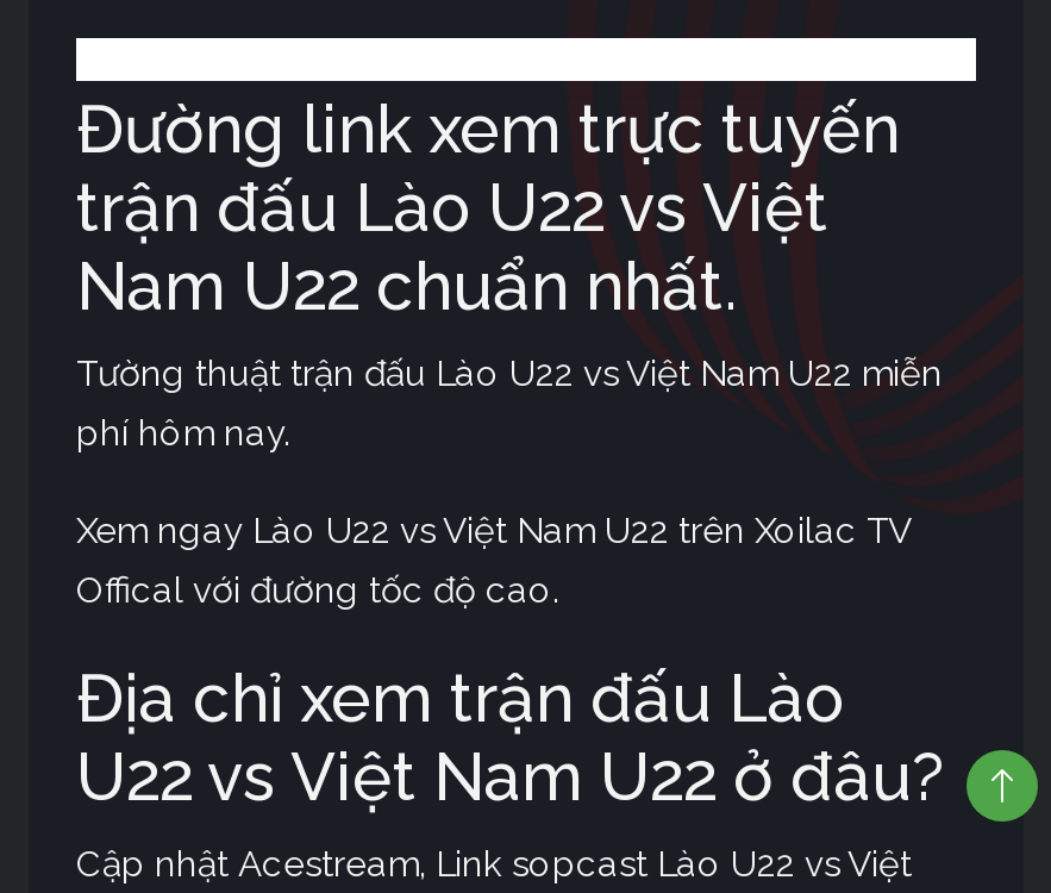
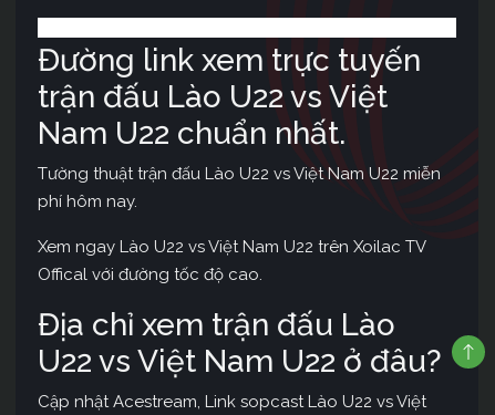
[964,722,1040,824] [image] -> [451,334,486,382] [image]

